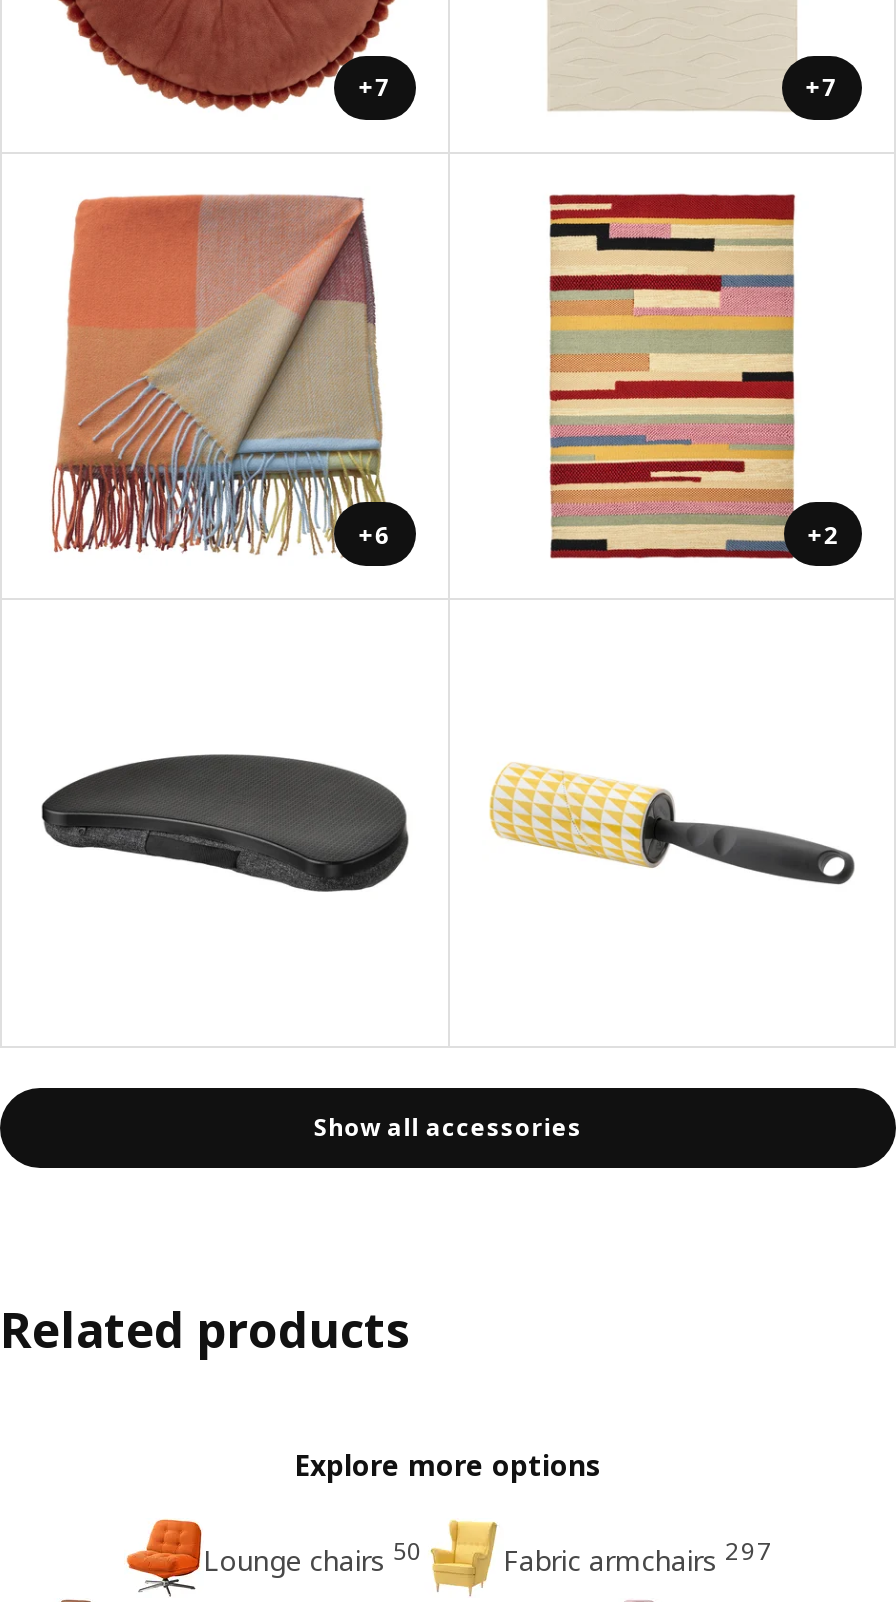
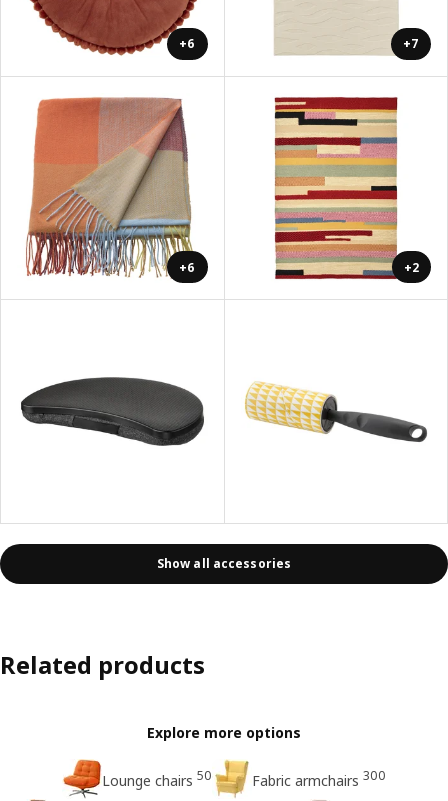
[359,70,391,104] +7 -> [179,35,195,52] +6
[503,1534,773,1579] Fabric armchairs 297 -> [252,767,386,789] Fabric armchairs 300

